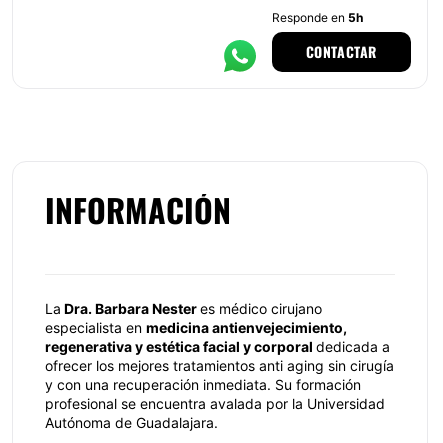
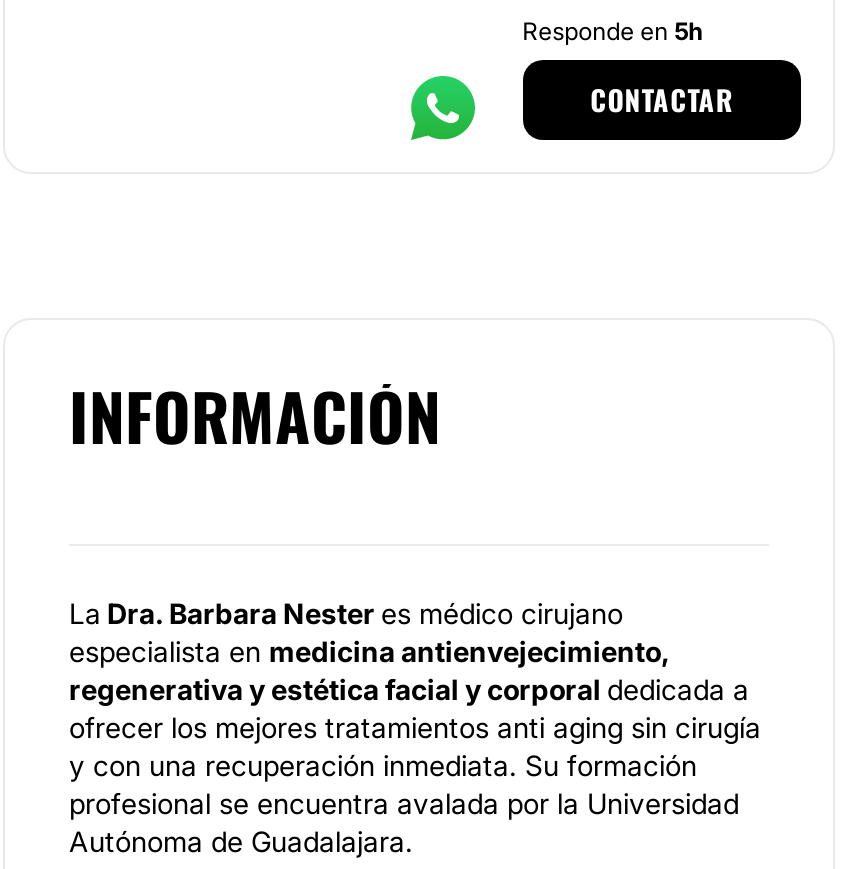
[216,39,257,73] [image] -> [409,74,491,142] [image]

